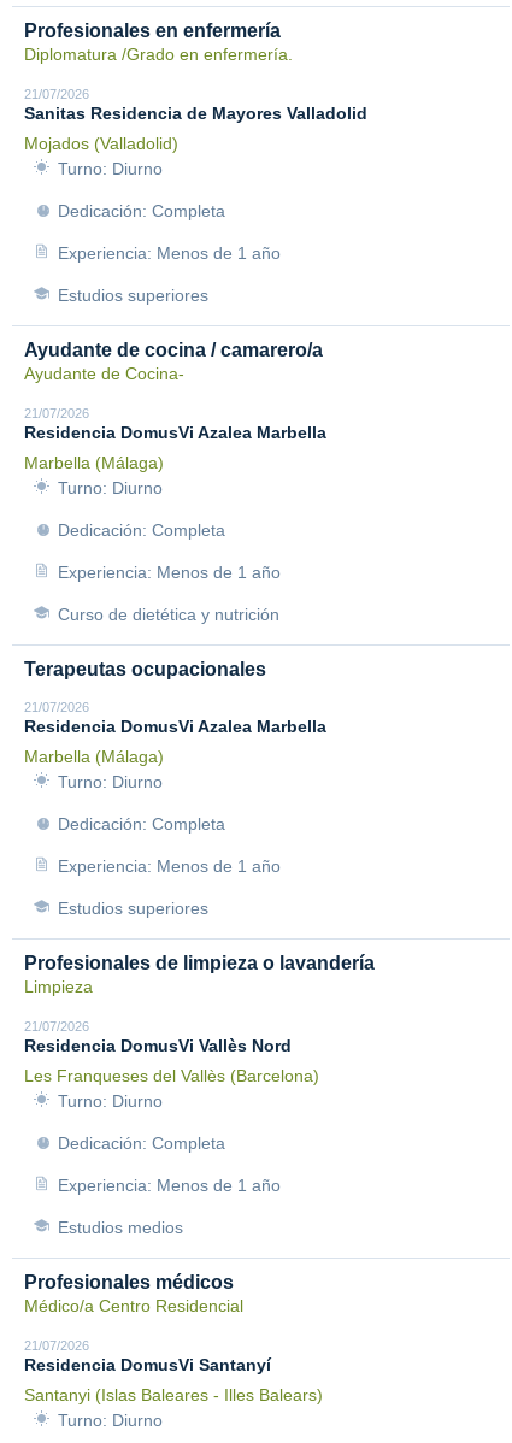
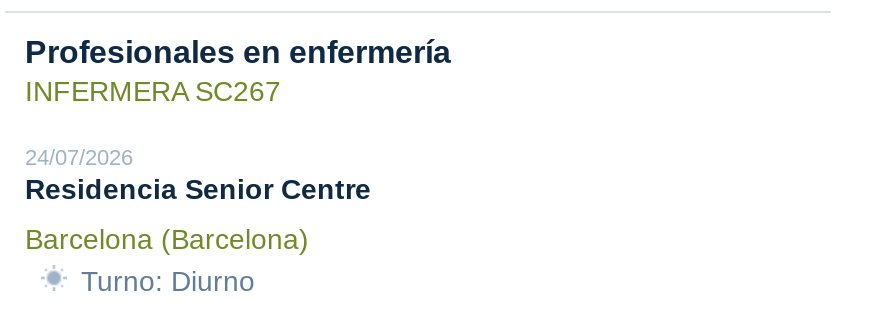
[24,45,375,1404] Diplomatura /Grado en enfermería. | 21/07/2026 | Sanitas Residencia de Mayores Valladolid | Mojados (Valladolid) | Turno: Diurno | Dedicación: Completa | Experiencia: Menos de 1 año | Estudios superiores | Ayudante de cocina / camarero/a | Ayudante de Cocina- | 21/07/2026 | Residencia DomusVi Azalea Marbella | Marbella (Málaga) | Turno: Diurno | Dedicación: Completa | Experiencia: Menos de 1 año | Curso de dietética y nutrición | Terapeutas ocupacionales | 21/07/2026 | Residencia DomusVi Azalea Marbella | Marbella (Málaga) | Turno: Diurno | Dedicación: Completa | Experiencia: Menos de 1 año | Estudios superiores | Profesionales de limpieza o lavandería | Limpieza | 21/07/2026 | Residencia DomusVi Vallès Nord | Les Franqueses del Vallès (Barcelona) | Turno: Diurno | Dedicación: Completa | Experiencia: Menos de 1 año | Estudios medios | Profesionales médicos | Médico/a Centro Residencial | 21/07/2026 | Residencia DomusVi Santanyí | Santanyi (Islas Baleares - Illes Balears) -> [25,75,371,255] INFERMERA SC267 | 24/07/2026 | Residencia Senior Centre | Barcelona (Barcelona)

